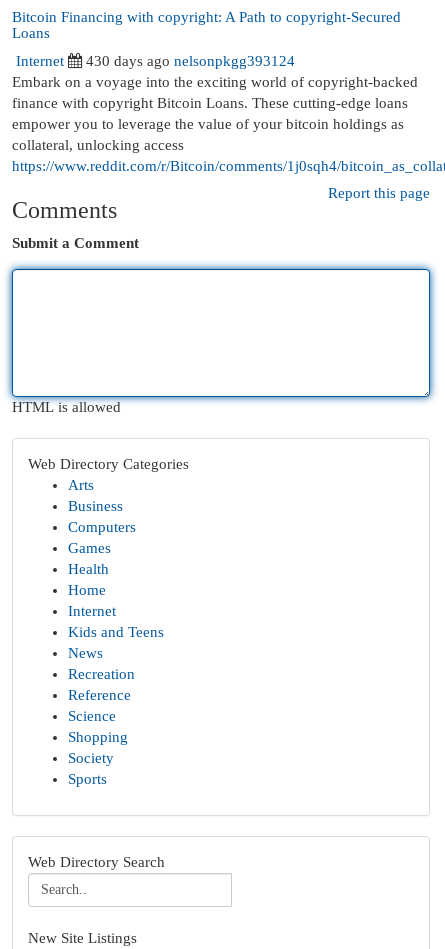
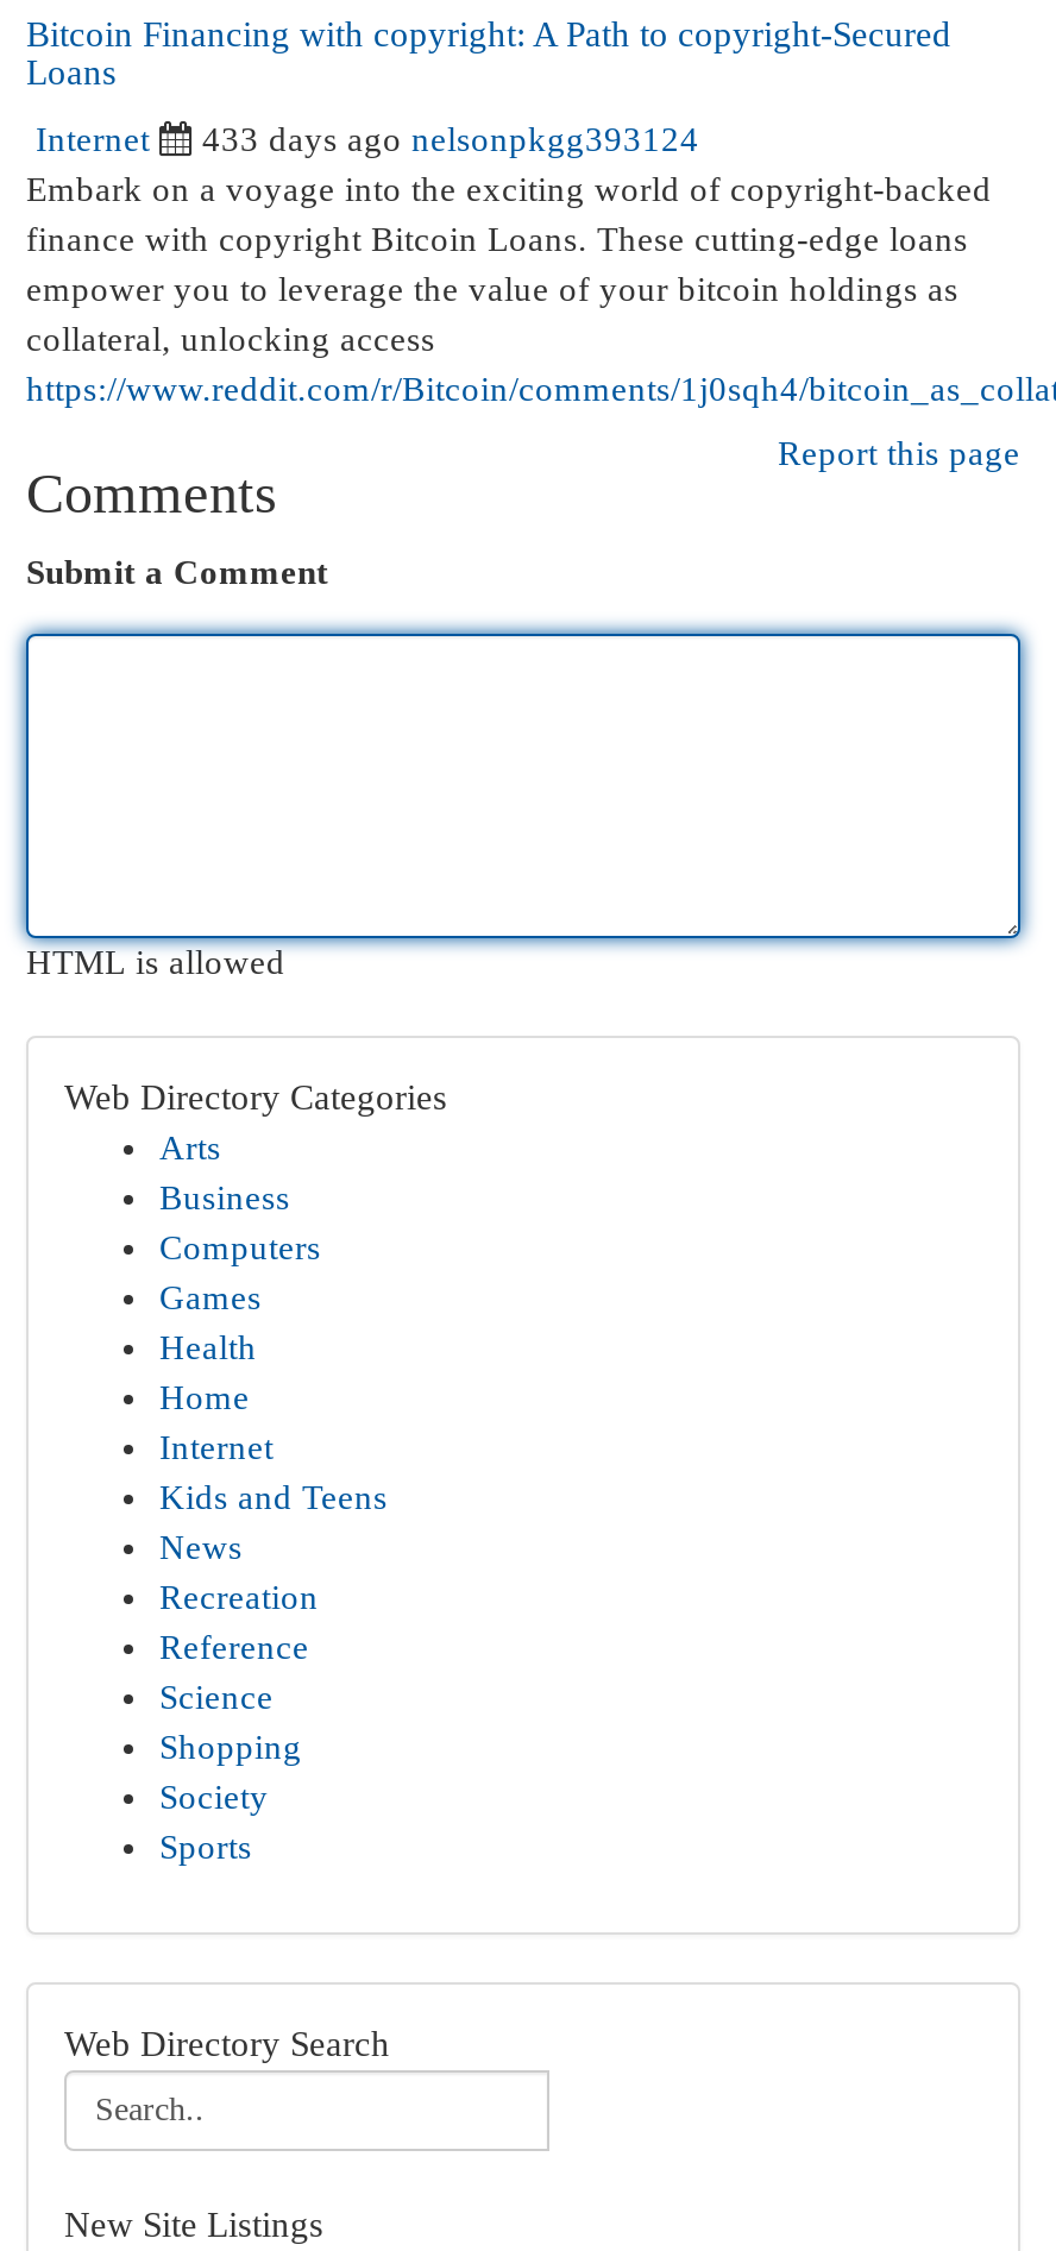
[86,53,295,69] 430 days ago nelsonpkgg393124 -> [202,120,699,158] 433 days ago nelsonpkgg393124

